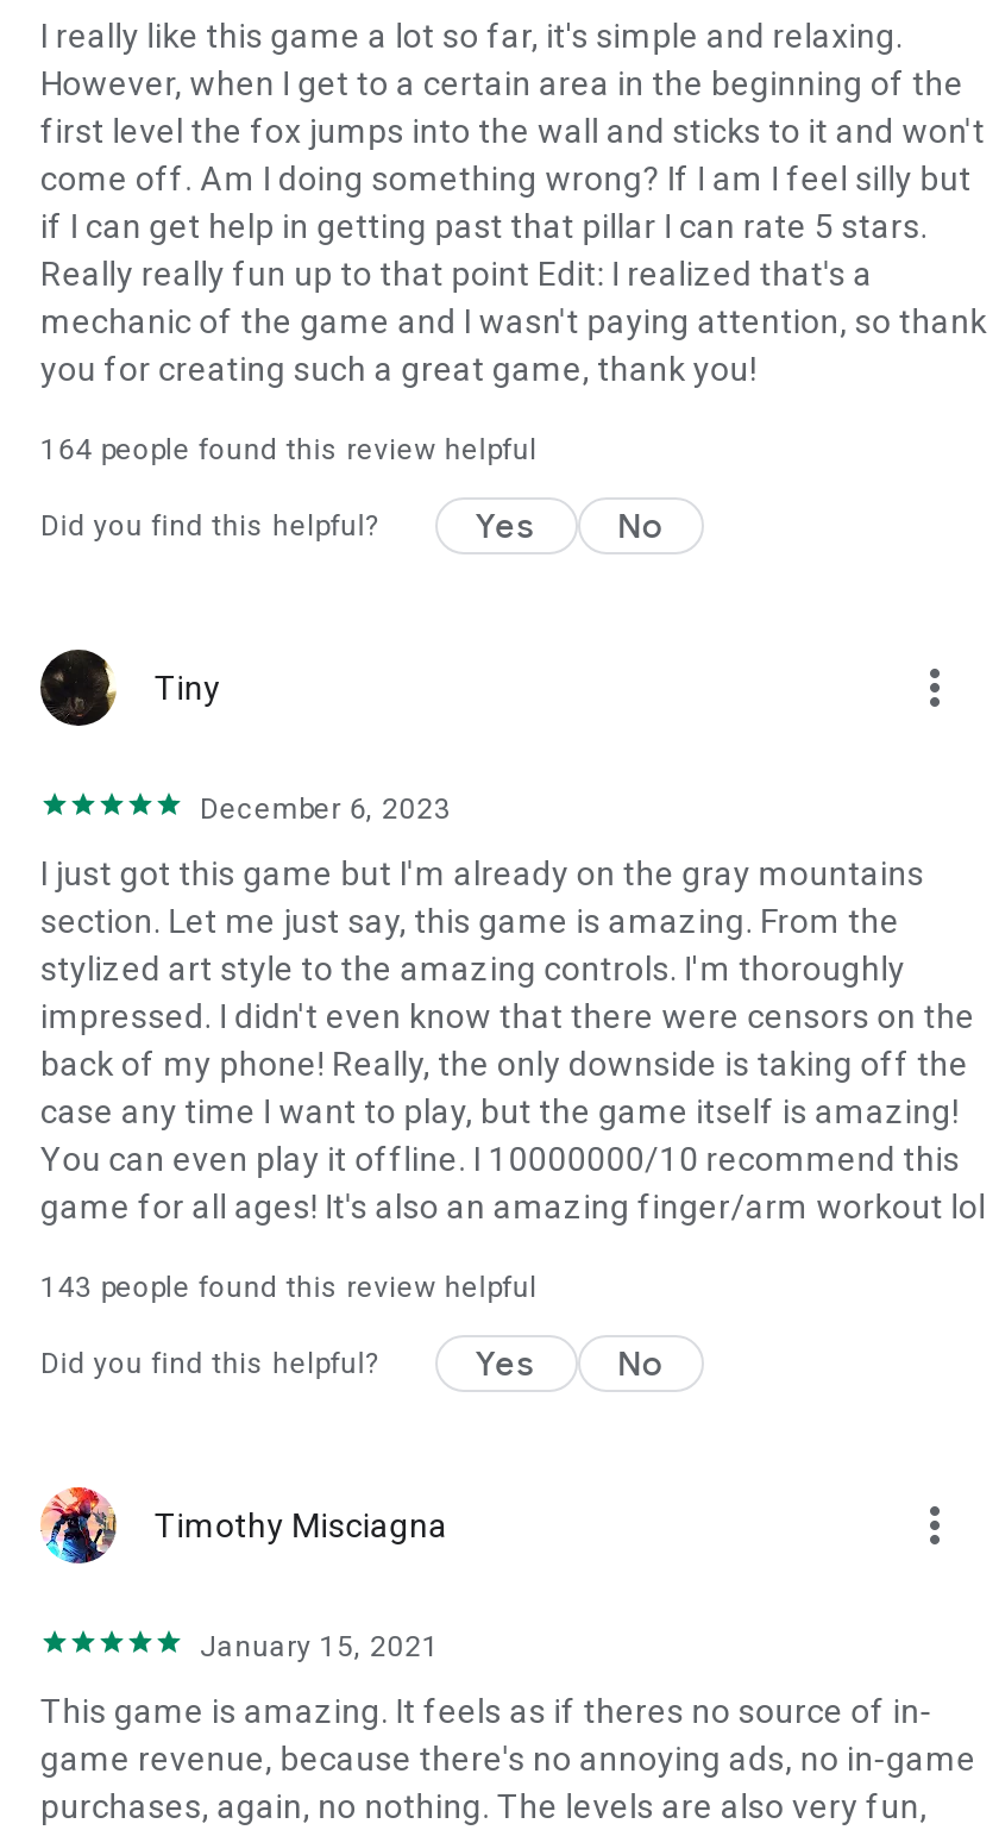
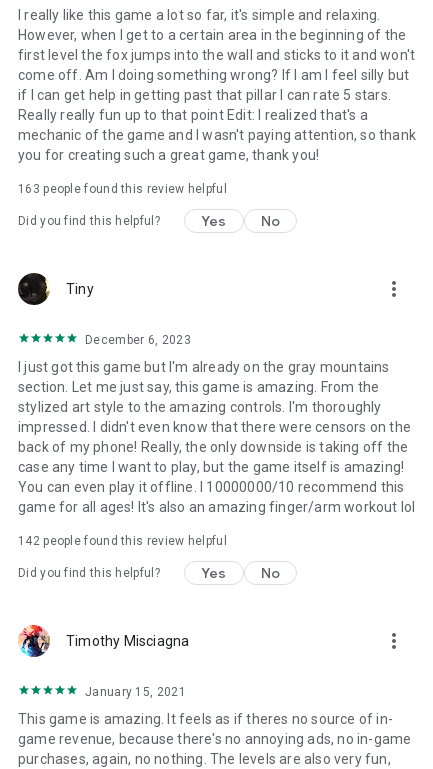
[40,433,537,466] 164 people found this review helpful -> [18,182,227,196] 163 people found this review helpful
[40,1271,537,1304] 143 people found this review helpful -> [18,534,227,548] 142 people found this review helpful

